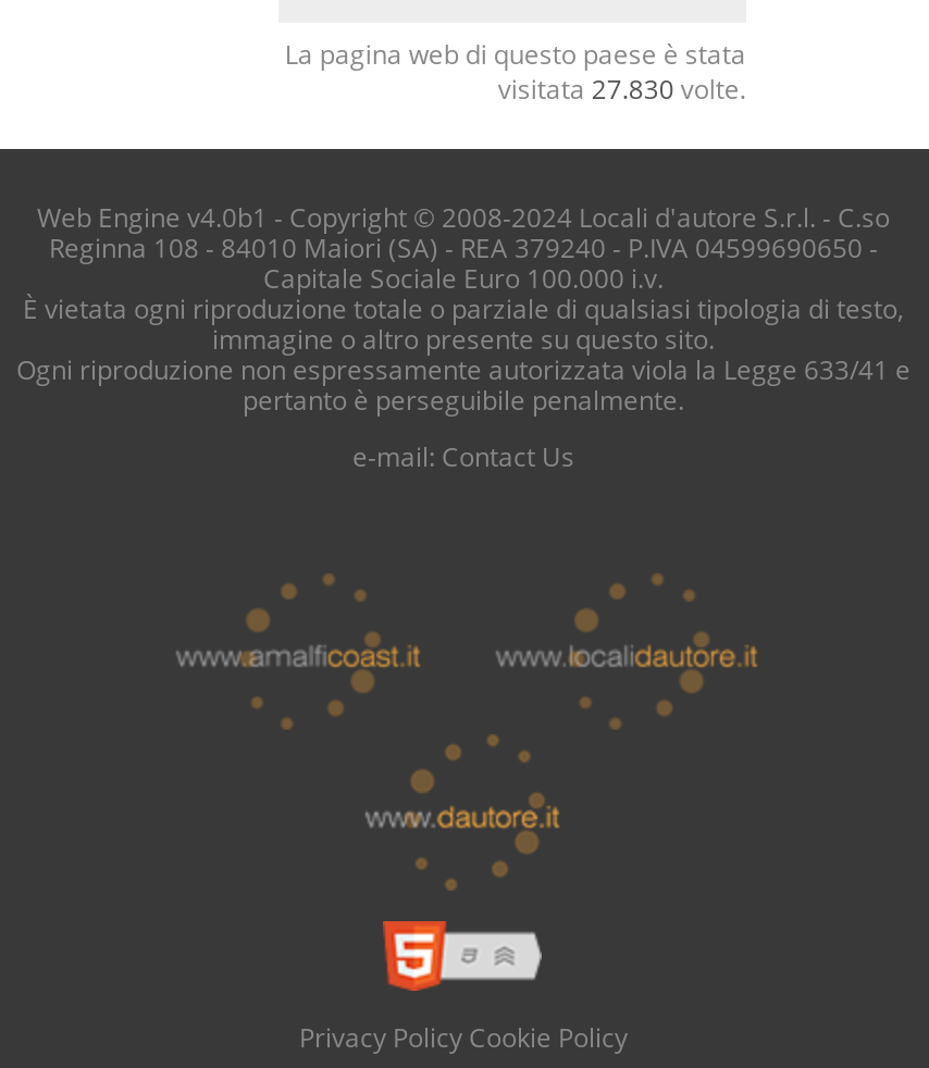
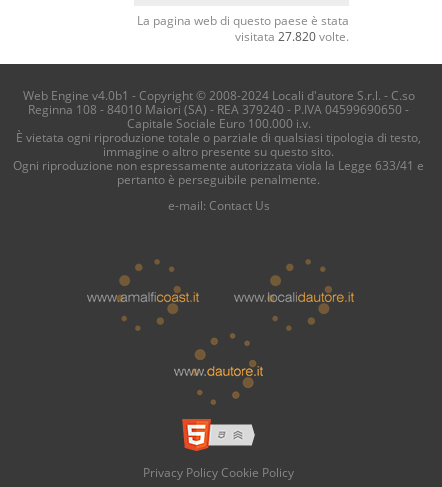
[498,71,746,105] visitata27.830 volte. -> [235,28,349,44] visitata27.820 volte.

